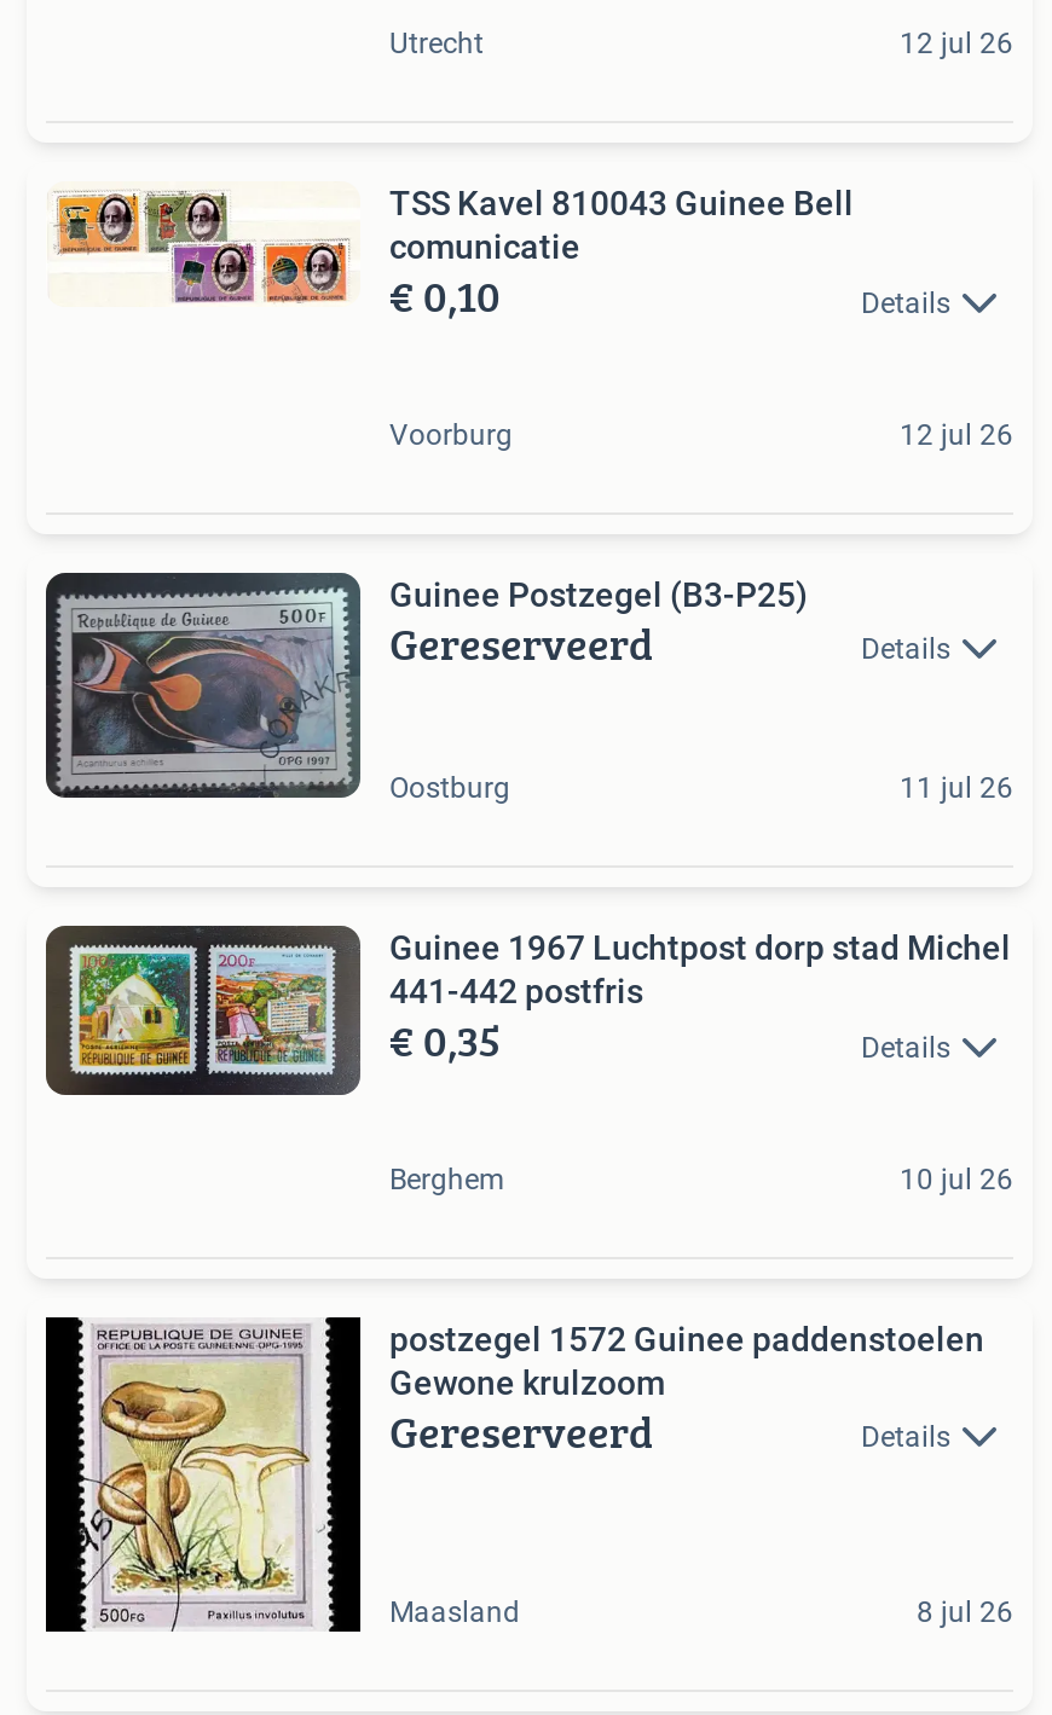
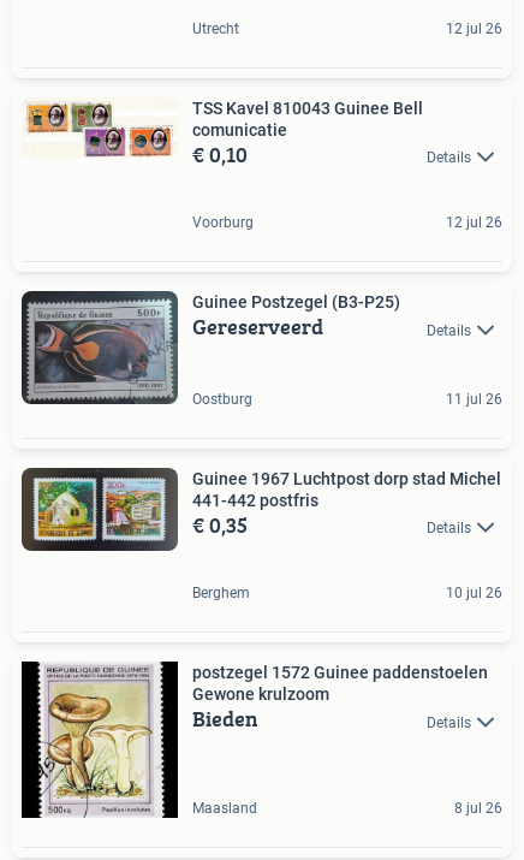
[389,1399,653,1464] Gereserveerd -> [192,703,258,735] Bieden

